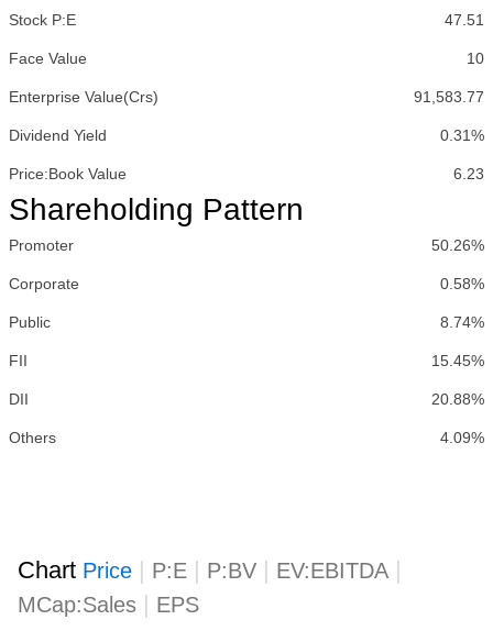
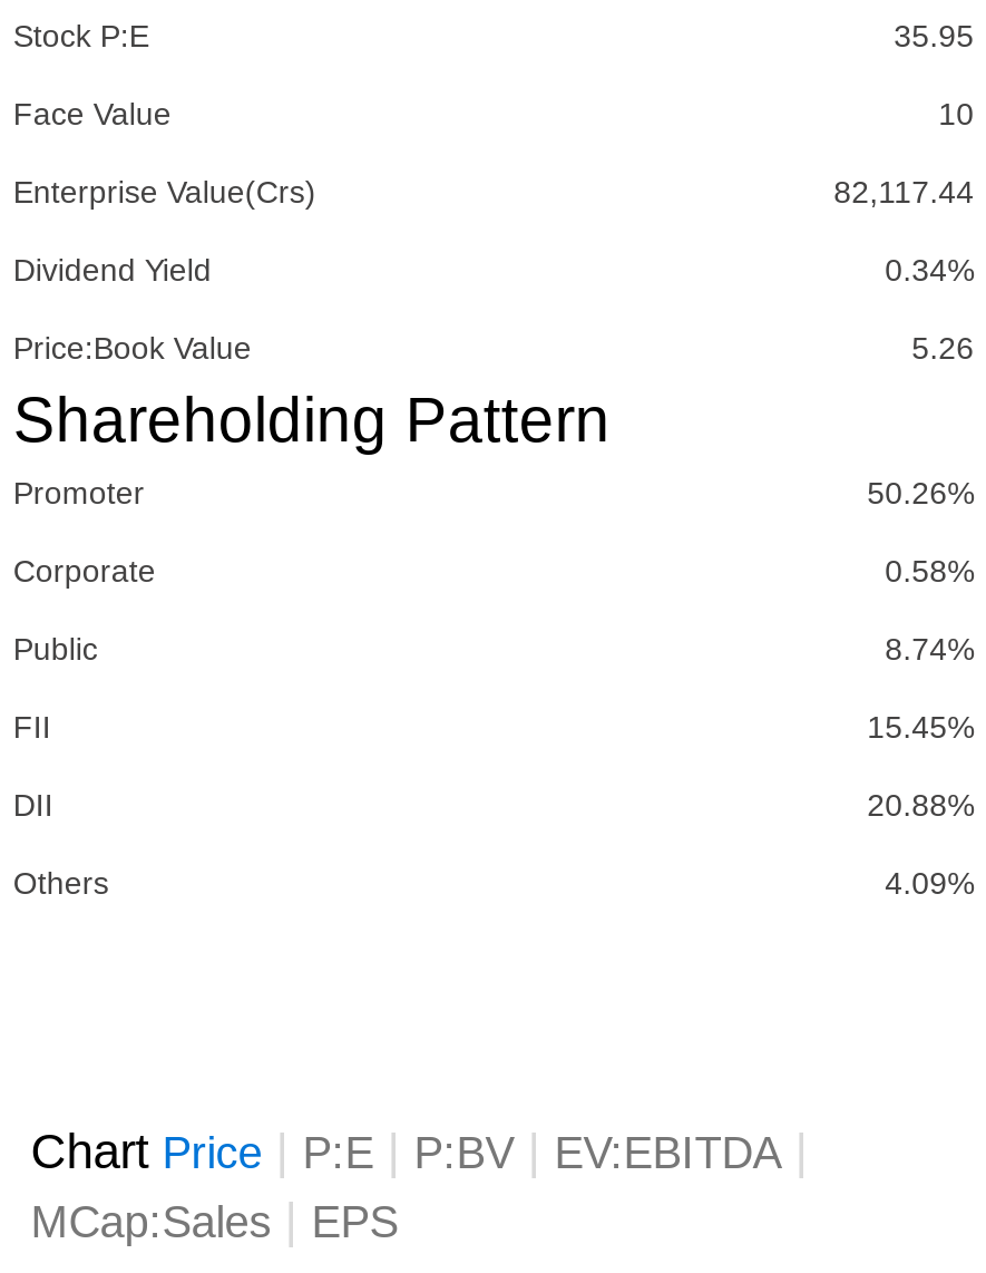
[444,11,484,29] 47.51 -> [894,18,974,54] 35.95
[413,88,484,106] 91,583.77 -> [834,174,974,210] 82,117.44
[440,126,484,144] 0.31% -> [885,252,974,288] 0.34%
[453,165,484,182] 6.23 -> [912,330,974,366] 5.26

